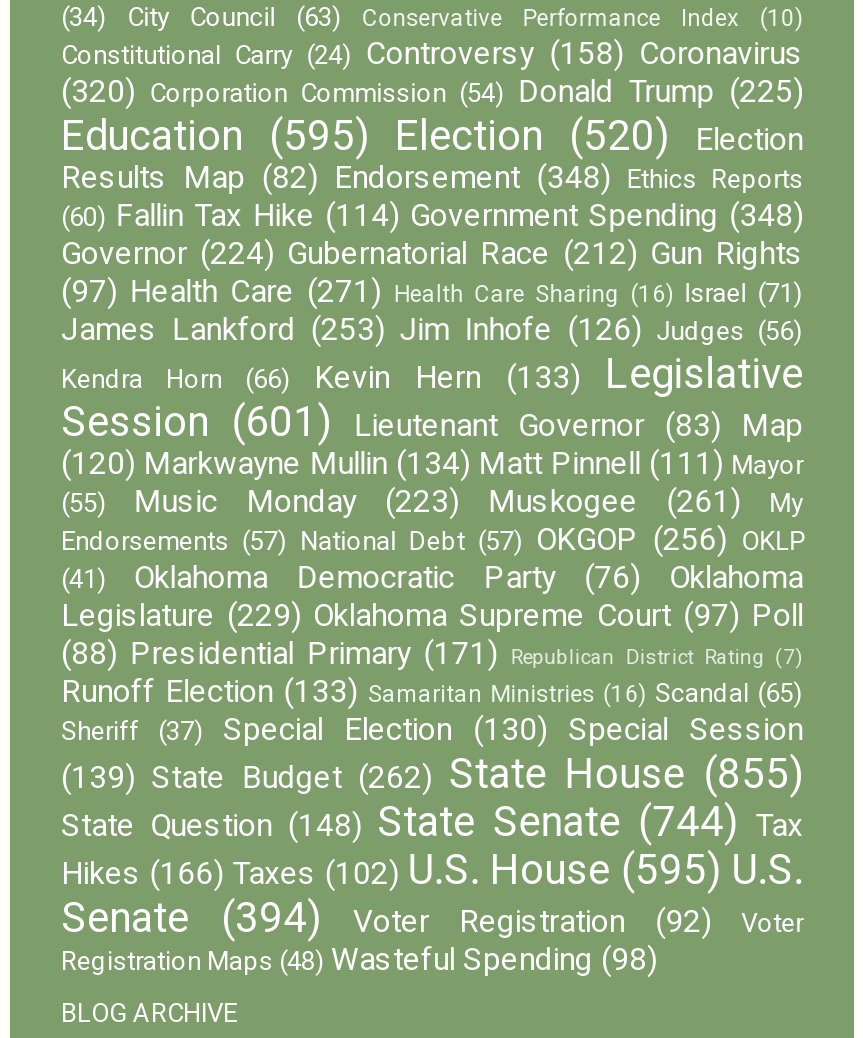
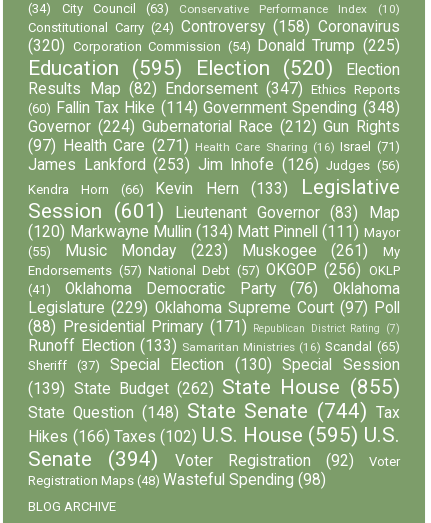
[61,161,803,197] Results Map (82) Endorsement (348) Ethics Reports -> [28,80,400,98] Results Map (82) Endorsement (347) Ethics Reports

